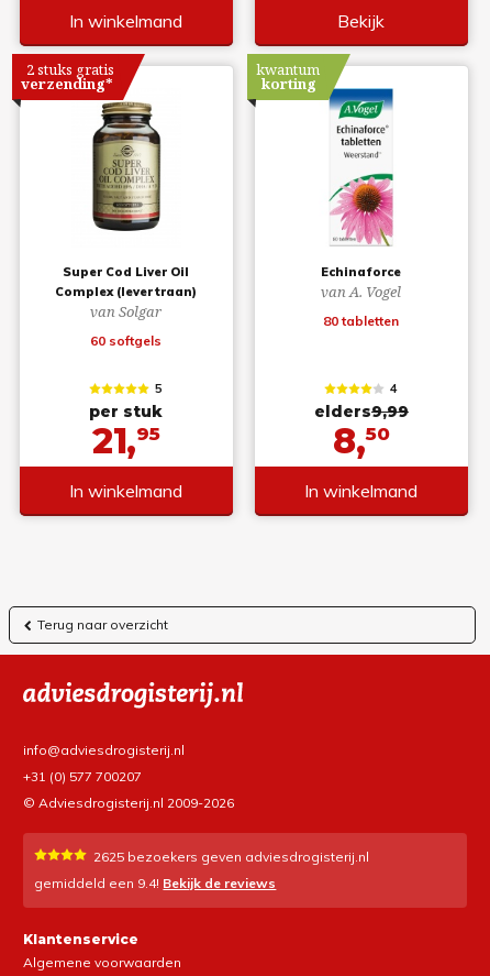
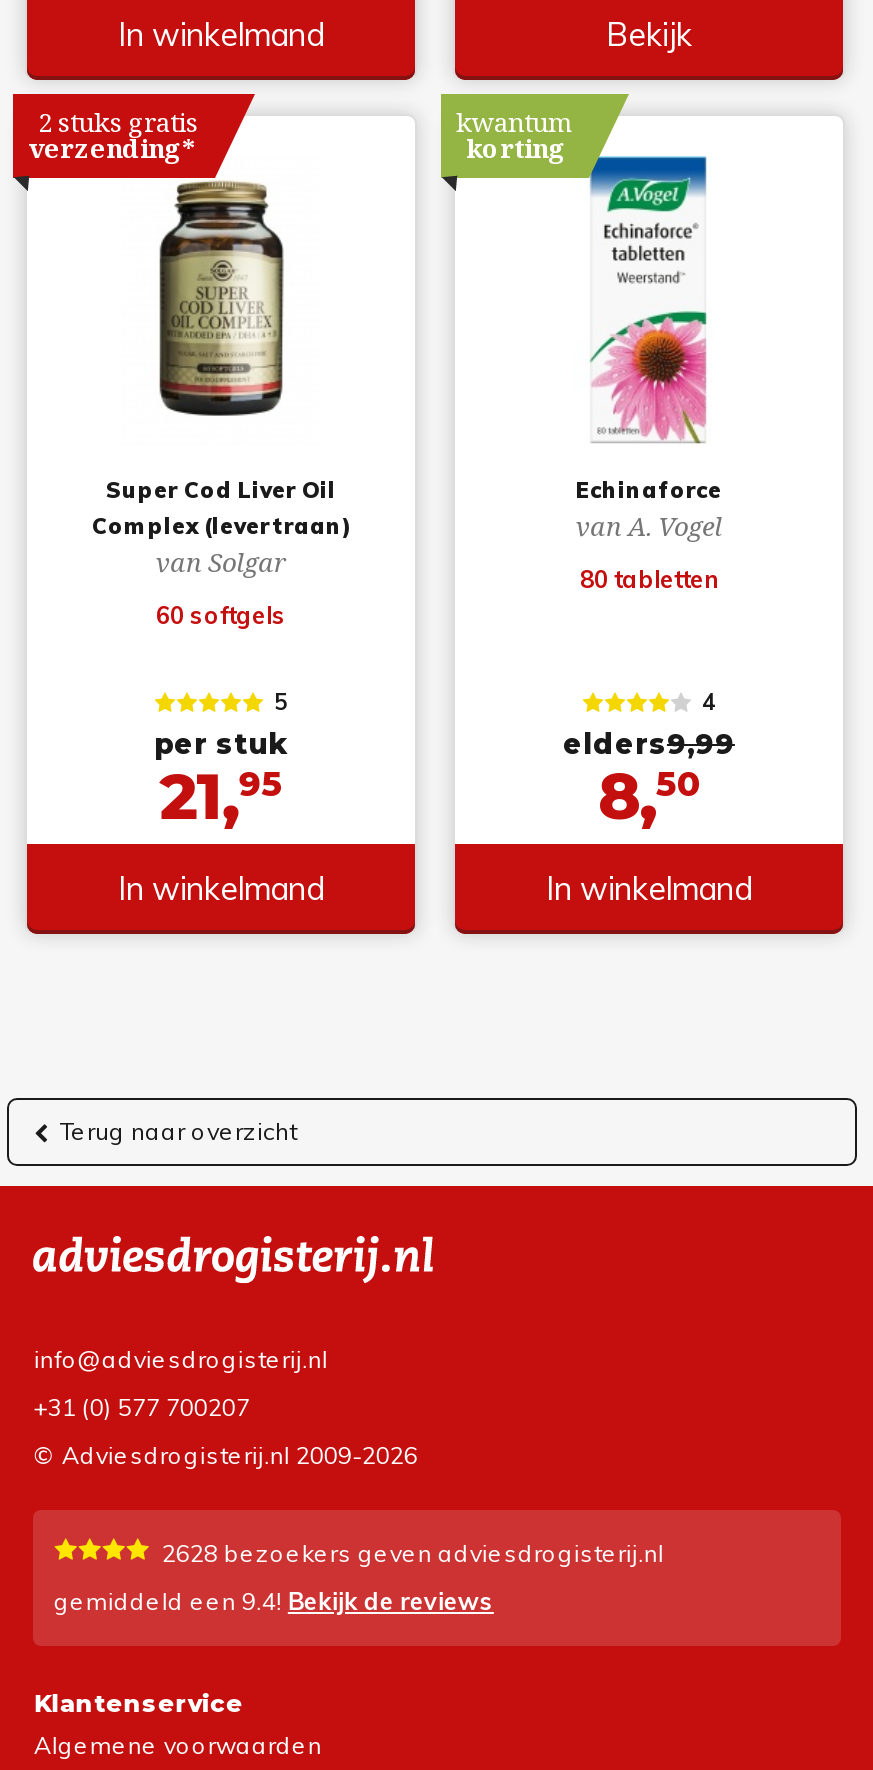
[94,849,370,865] 2625 bezoekers geven adviesdrogisterij.nl -> [162,1539,664,1569] 2628 bezoekers geven adviesdrogisterij.nl

